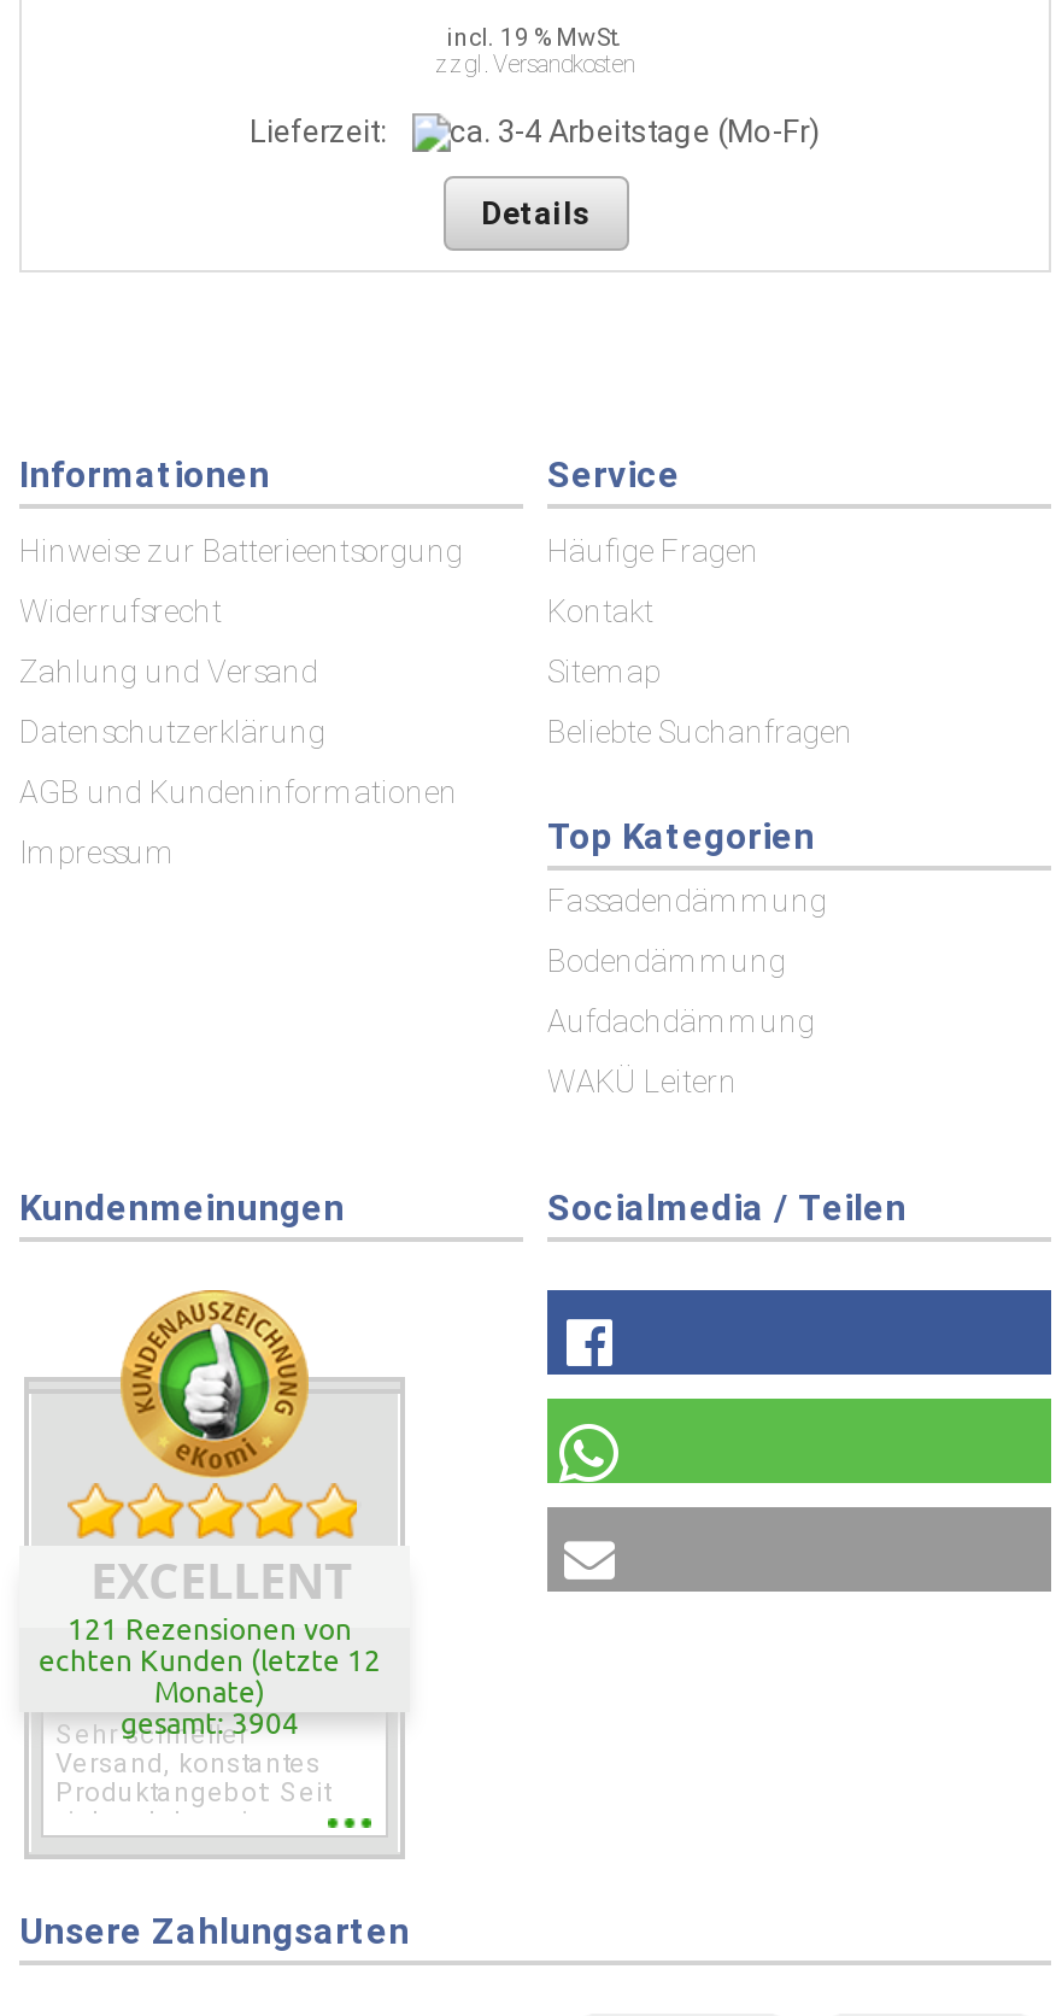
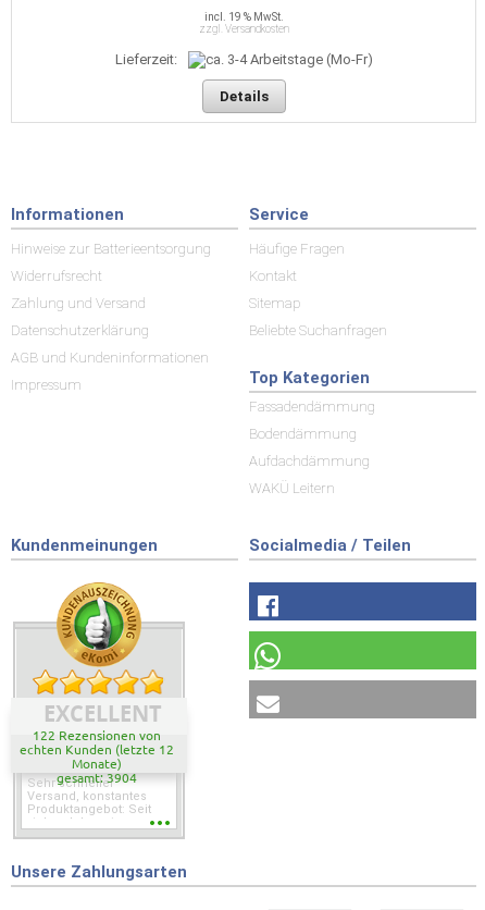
[68,1613,352,1644] 121 Rezensionen von -> [33,728,161,742] 122 Rezensionen von

